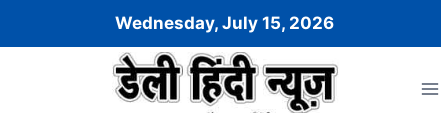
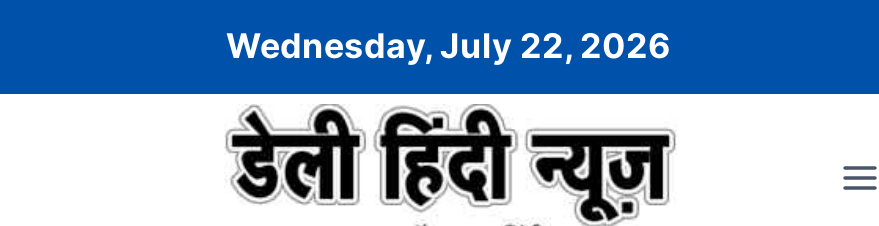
[114,13,333,33] Wednesday, July 15, 2026 -> [226,26,670,66] Wednesday, July 22, 2026

